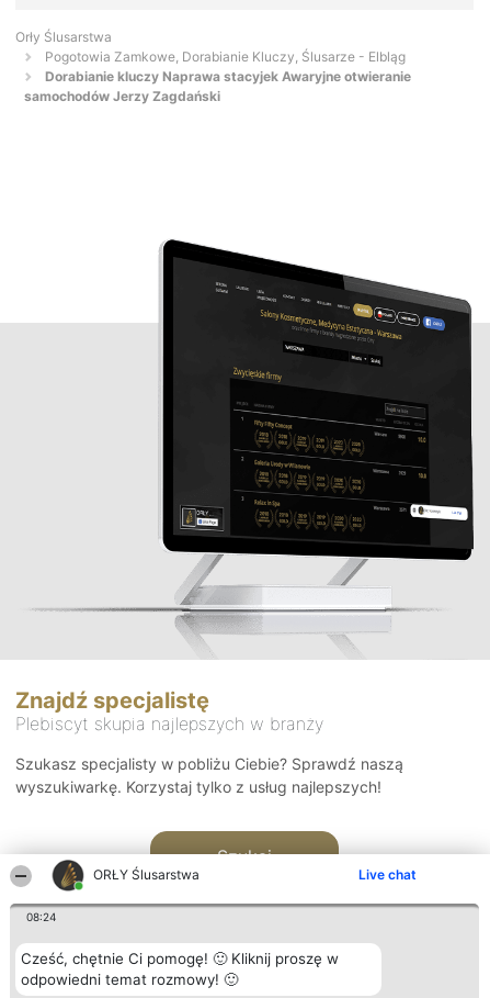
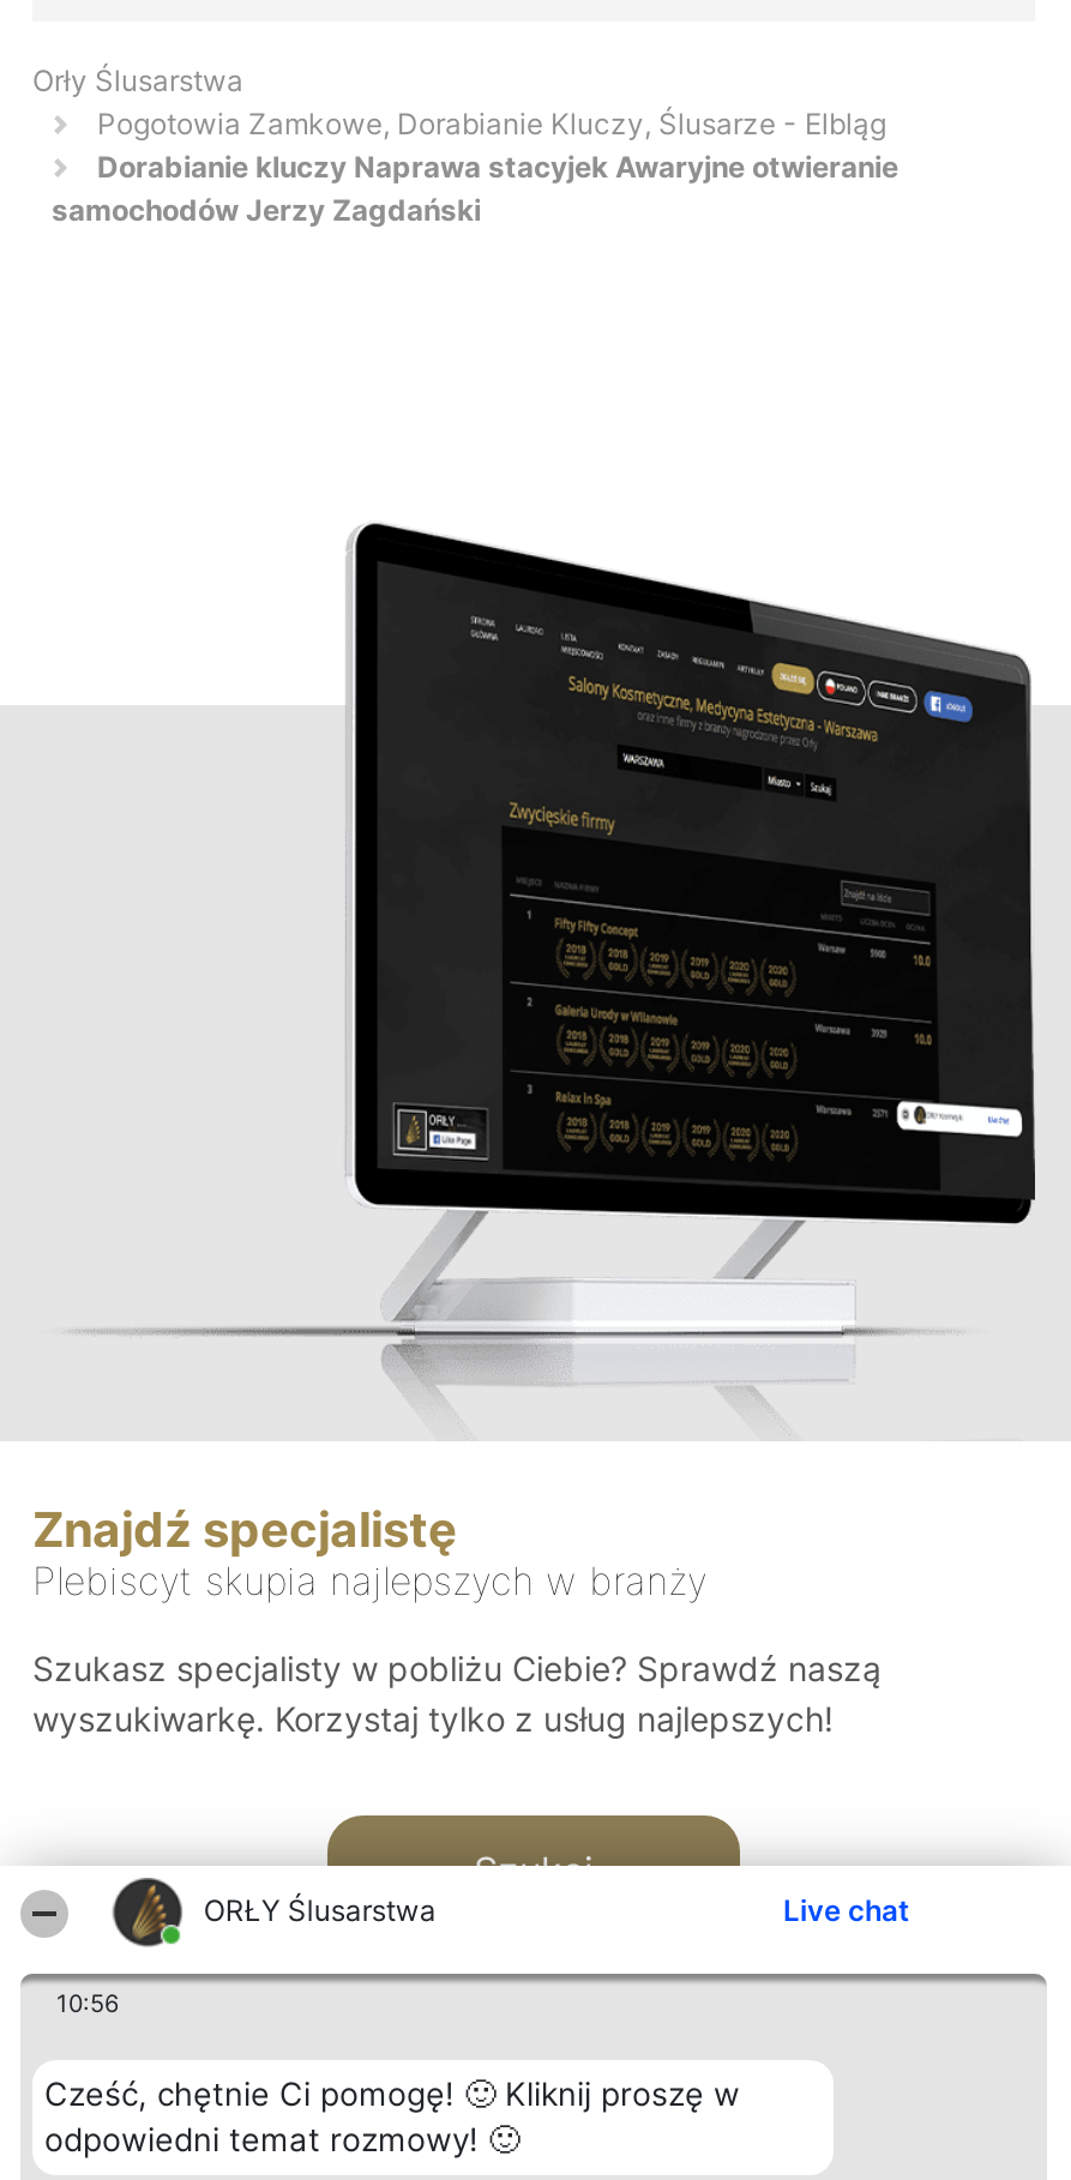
[26,910,56,923] 08:24 -> [56,1988,119,2017] 10:56

